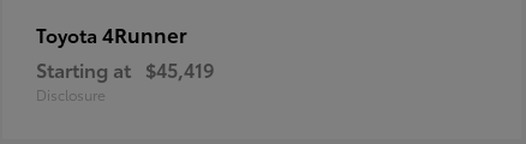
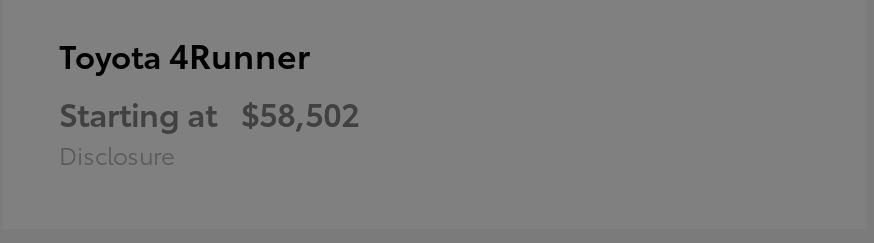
[36,55,214,82] Starting at $45,419 -> [59,90,359,136] Starting at $58,502

